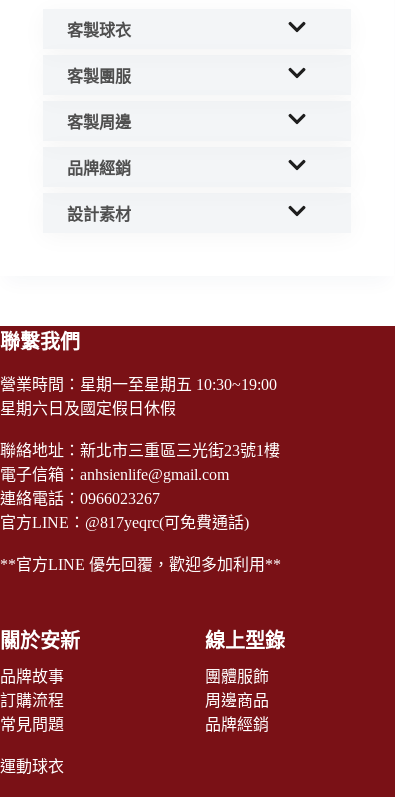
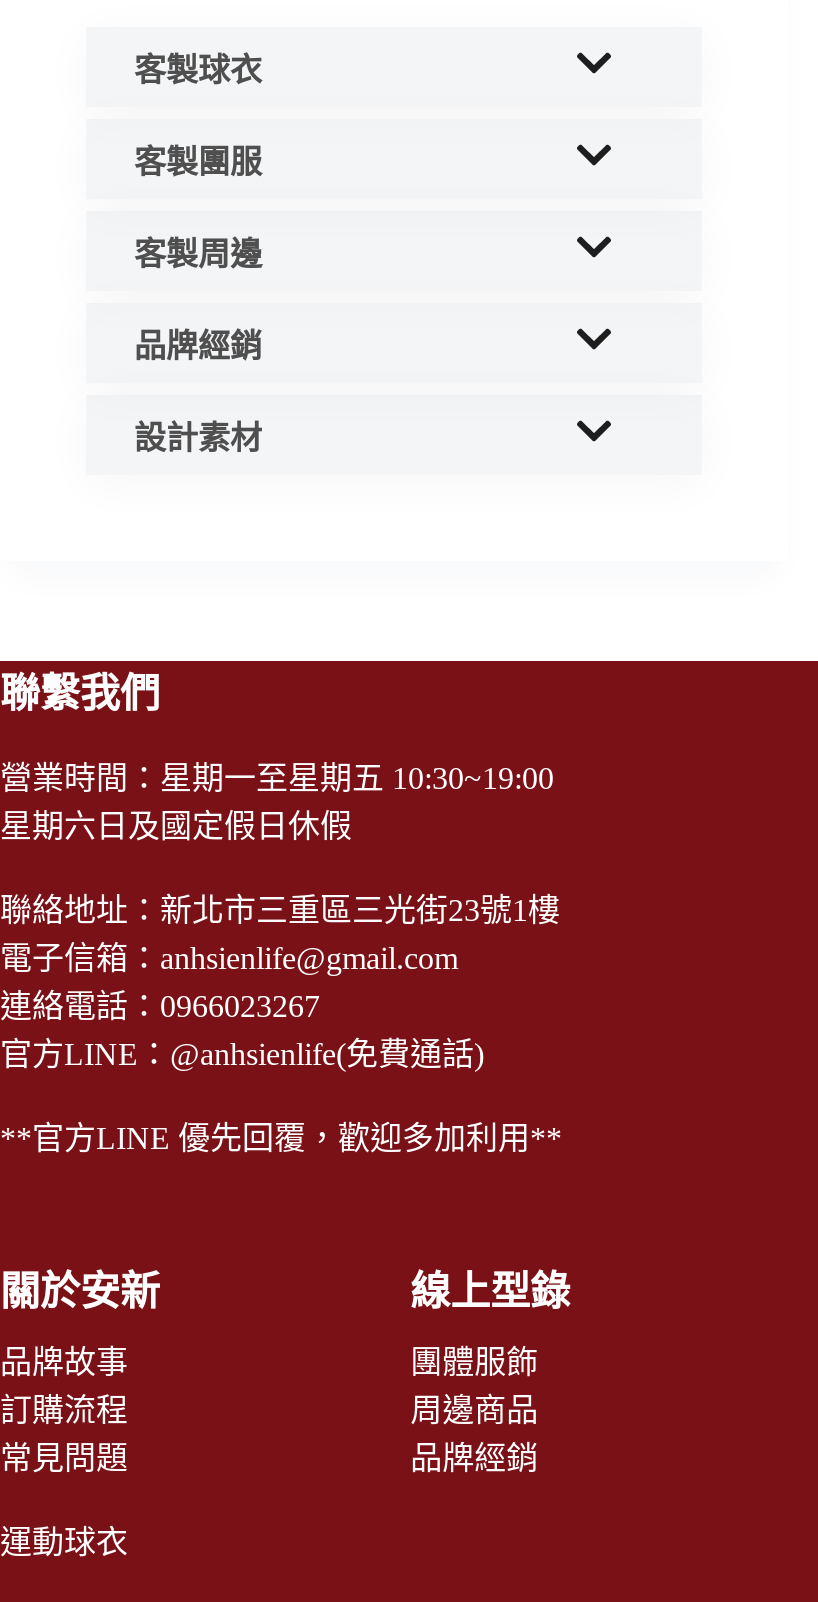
[0,514,249,531] 官方LINE：@817yeqrc(可免費通話) -> [0,1037,484,1071] 官方LINE：@anhsienlife(免費通話)

